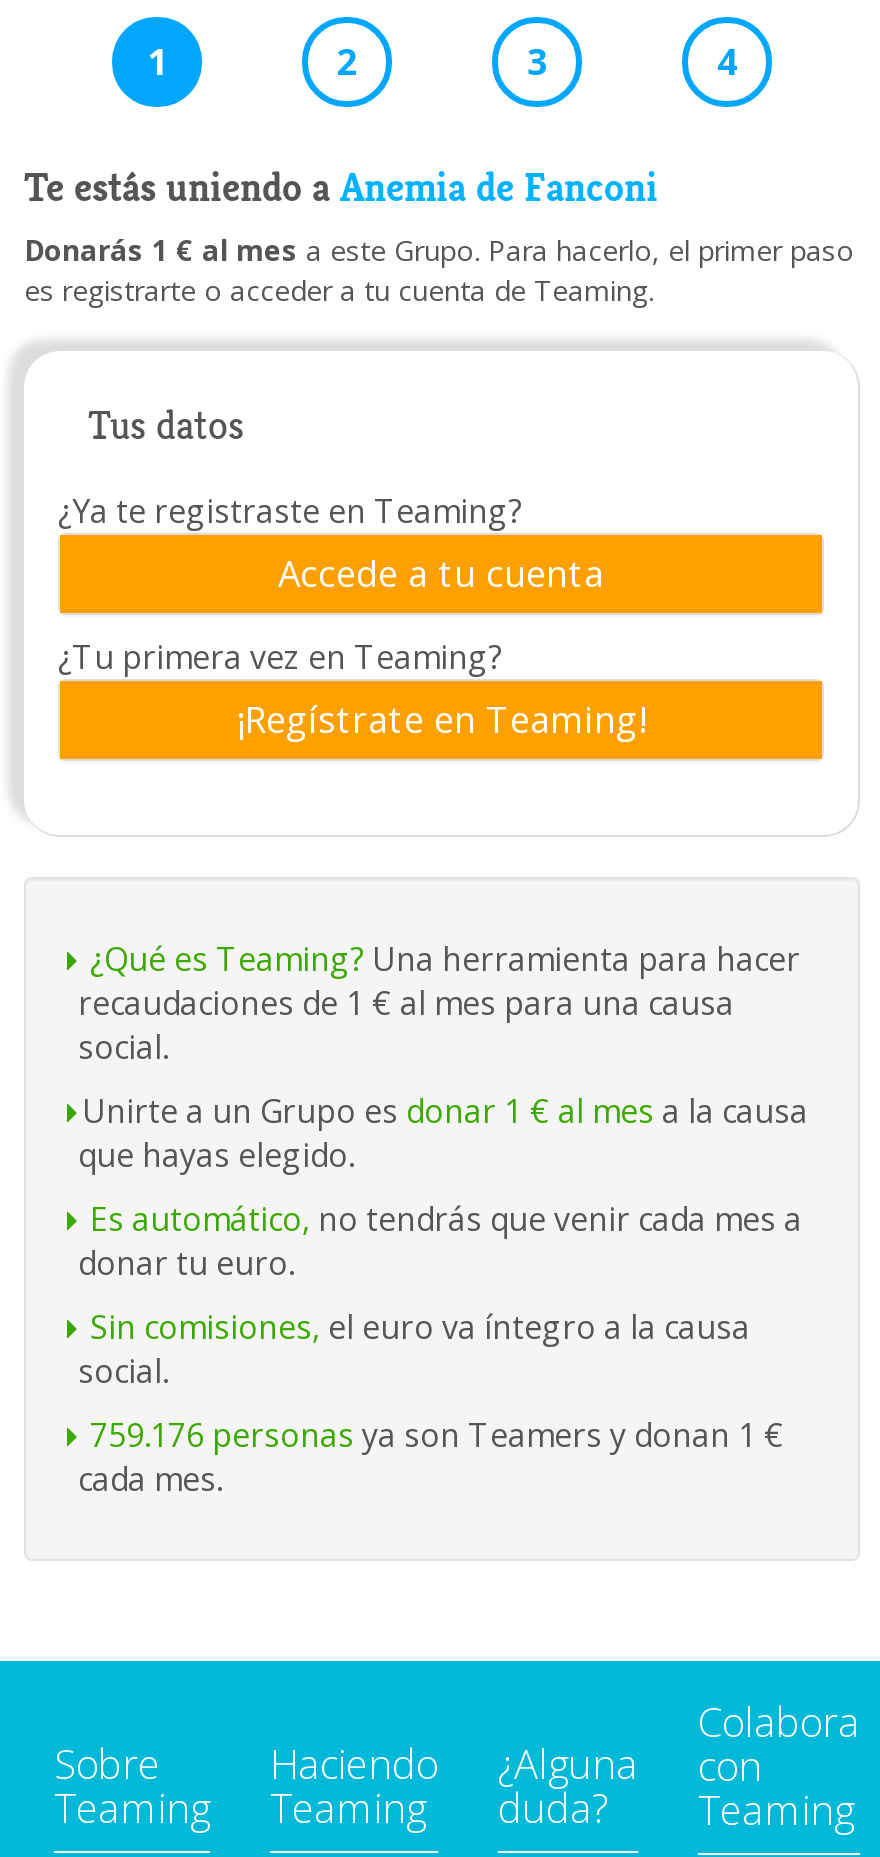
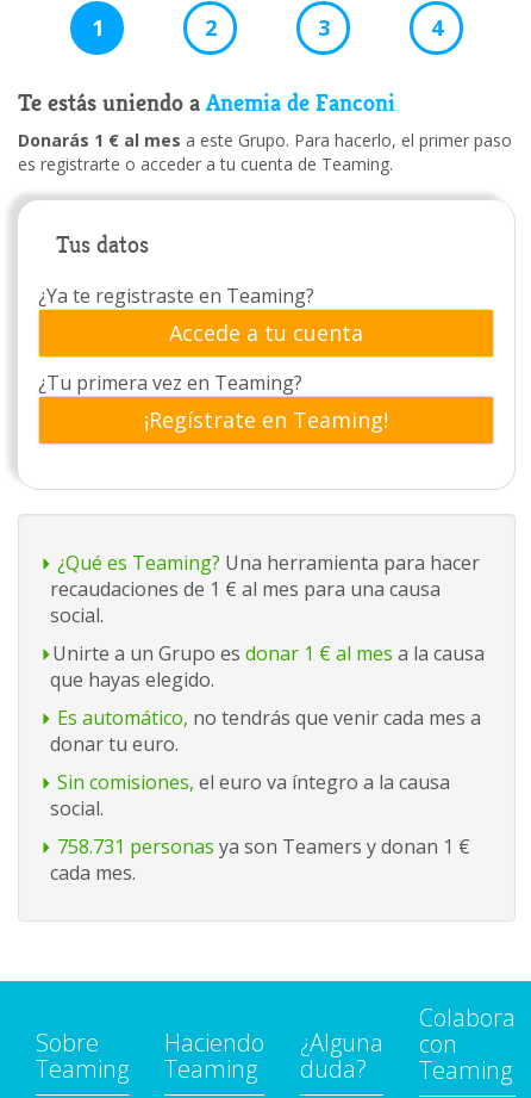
[82,1413,784,1457] 759.176 personas ya son Teamers y donan 1 € -> [52,833,470,860] 758.731 personas ya son Teamers y donan 1 €

